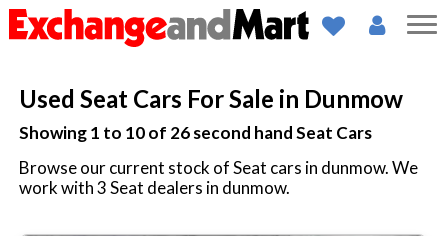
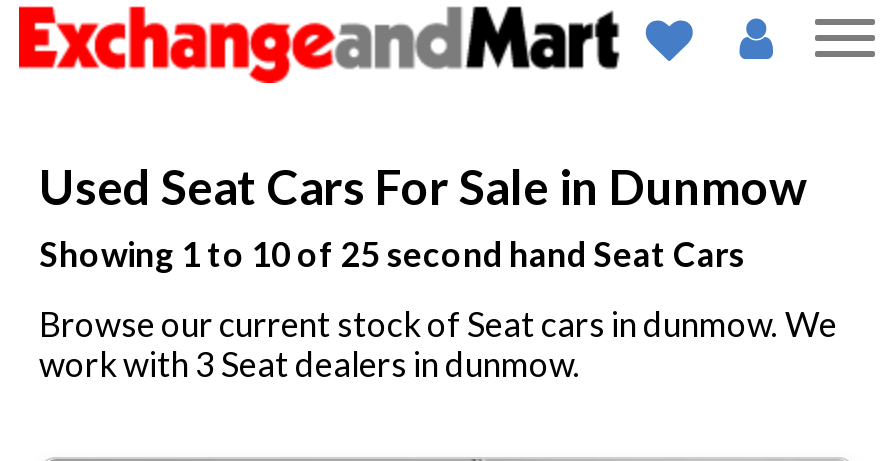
[19,122,372,143] Showing 1 to 10 of 26 second hand Seat Cars -> [39,233,745,275] Showing 1 to 10 of 25 second hand Seat Cars

